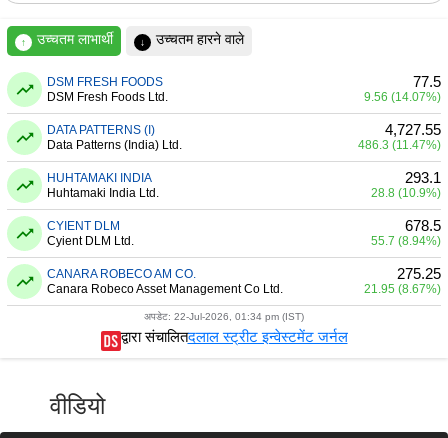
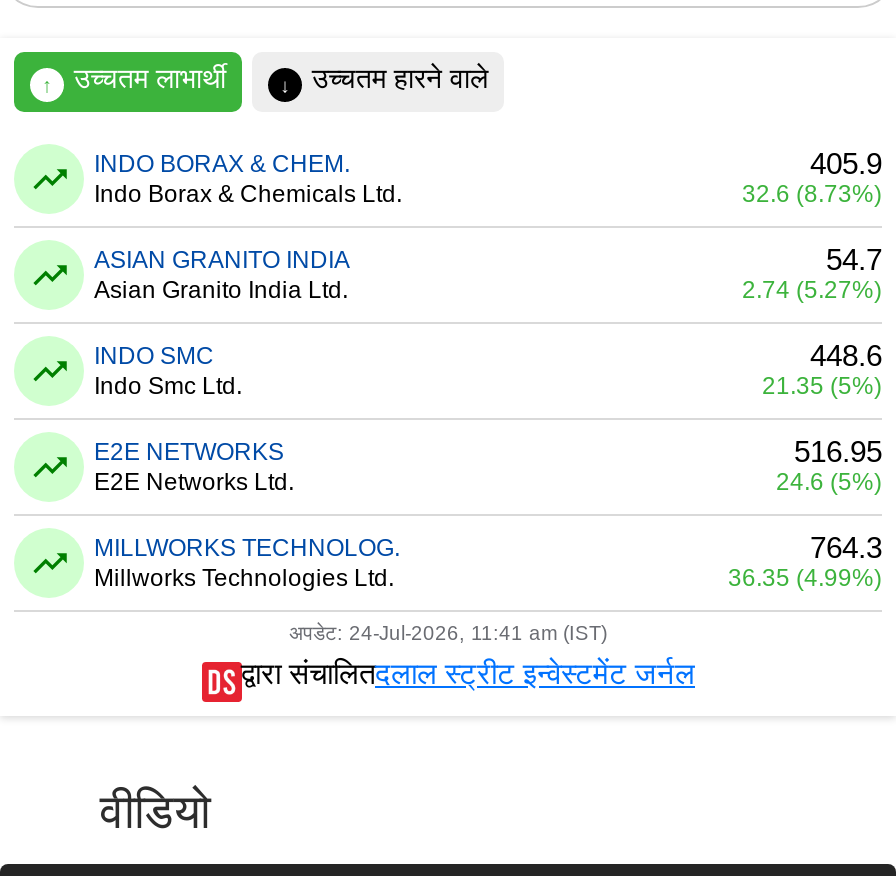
[47,75,168,104] DSM FRESH FOODS | DSM Fresh Foods Ltd. -> [94,149,402,207] INDO BORAX & CHEM. | Indo Borax & Chemicals Ltd.
[364,73,441,104] 77.5 | 9.56 (14.07%) -> [742,145,882,207] 405.9 | 32.6 (8.73%)
[47,123,182,152] DATA PATTERNS (I) | Data Patterns (India) Ltd. -> [94,245,350,303] ASIAN GRANITO INDIA | Asian Granito India Ltd.
[358,121,441,152] 4,727.55 | 486.3 (11.47%) -> [742,241,882,303] 54.7 | 2.74 (5.27%)
[47,171,159,200] HUHTAMAKI INDIA | Huhtamaki India Ltd. -> [94,341,242,399] INDO SMC | Indo Smc Ltd.
[371,169,441,200] 293.1 | 28.8 (10.9%) -> [762,337,882,399] 448.6 | 21.35 (5%)
[47,219,134,248] CYIENT DLM | Cyient DLM Ltd. -> [94,437,294,495] E2E NETWORKS | E2E Networks Ltd.
[371,217,441,248] 678.5 | 55.7 (8.94%) -> [776,433,882,495] 516.95 | 24.6 (5%)
[47,267,283,296] CANARA ROBECO AM CO. | Canara Robeco Asset Management Co Ltd. -> [94,533,400,591] MILLWORKS TECHNOLOG. | Millworks Technologies Ltd.
[364,265,441,296] 275.25 | 21.95 (8.67%) -> [728,529,882,591] 764.3 | 36.35 (4.99%)
[144,311,304,322] अपडेट: 22-Jul-2026, 01:34 pm (IST) -> [289,621,607,643] अपडेट: 24-Jul-2026, 11:41 am (IST)

